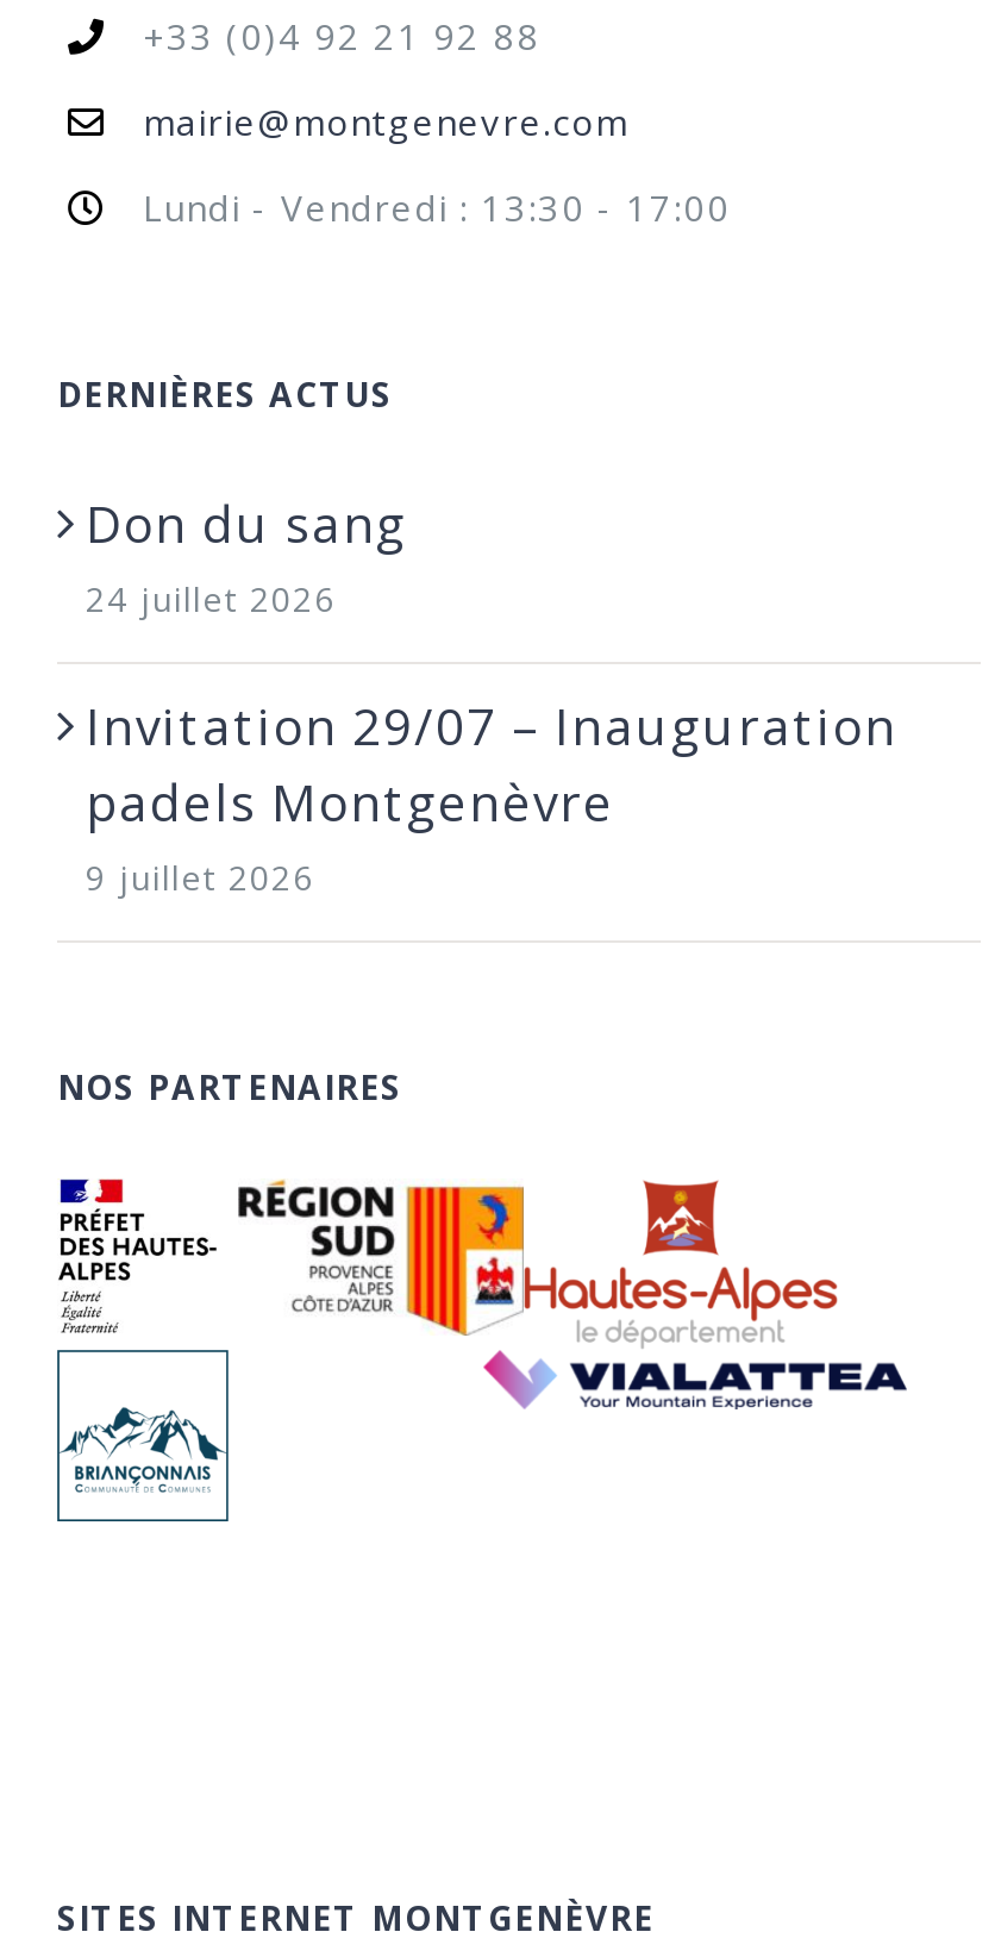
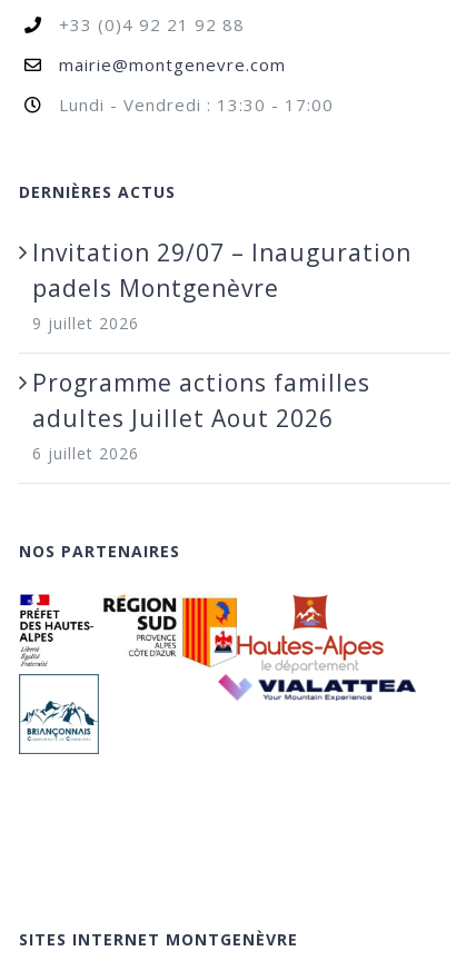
[86,491,407,622] Don du sang | 24 juillet 2026 -> none
moved [86,694,897,901] -> [32,237,411,334]: Invitation 29/07 – Inauguration | padels Montgenèvre | 9 juillet 2026
none -> [32,367,370,464] Programme actions familles | adultes Juillet Aout 2026 | 6 juillet 2026

